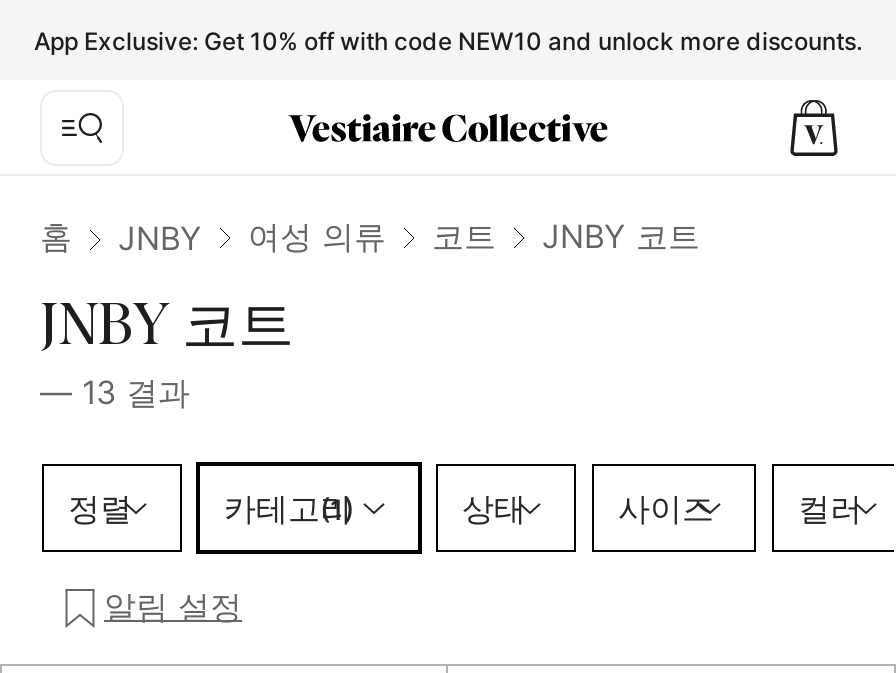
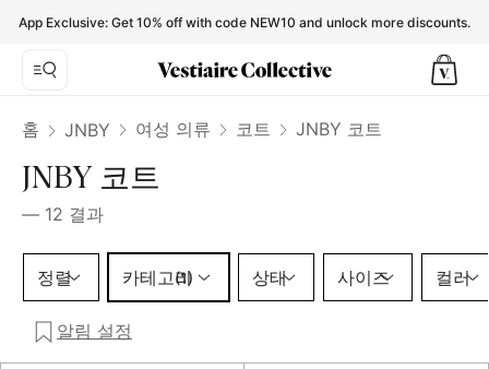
[40,372,190,412] — 13 결과 -> [22,203,104,225] — 12 결과

